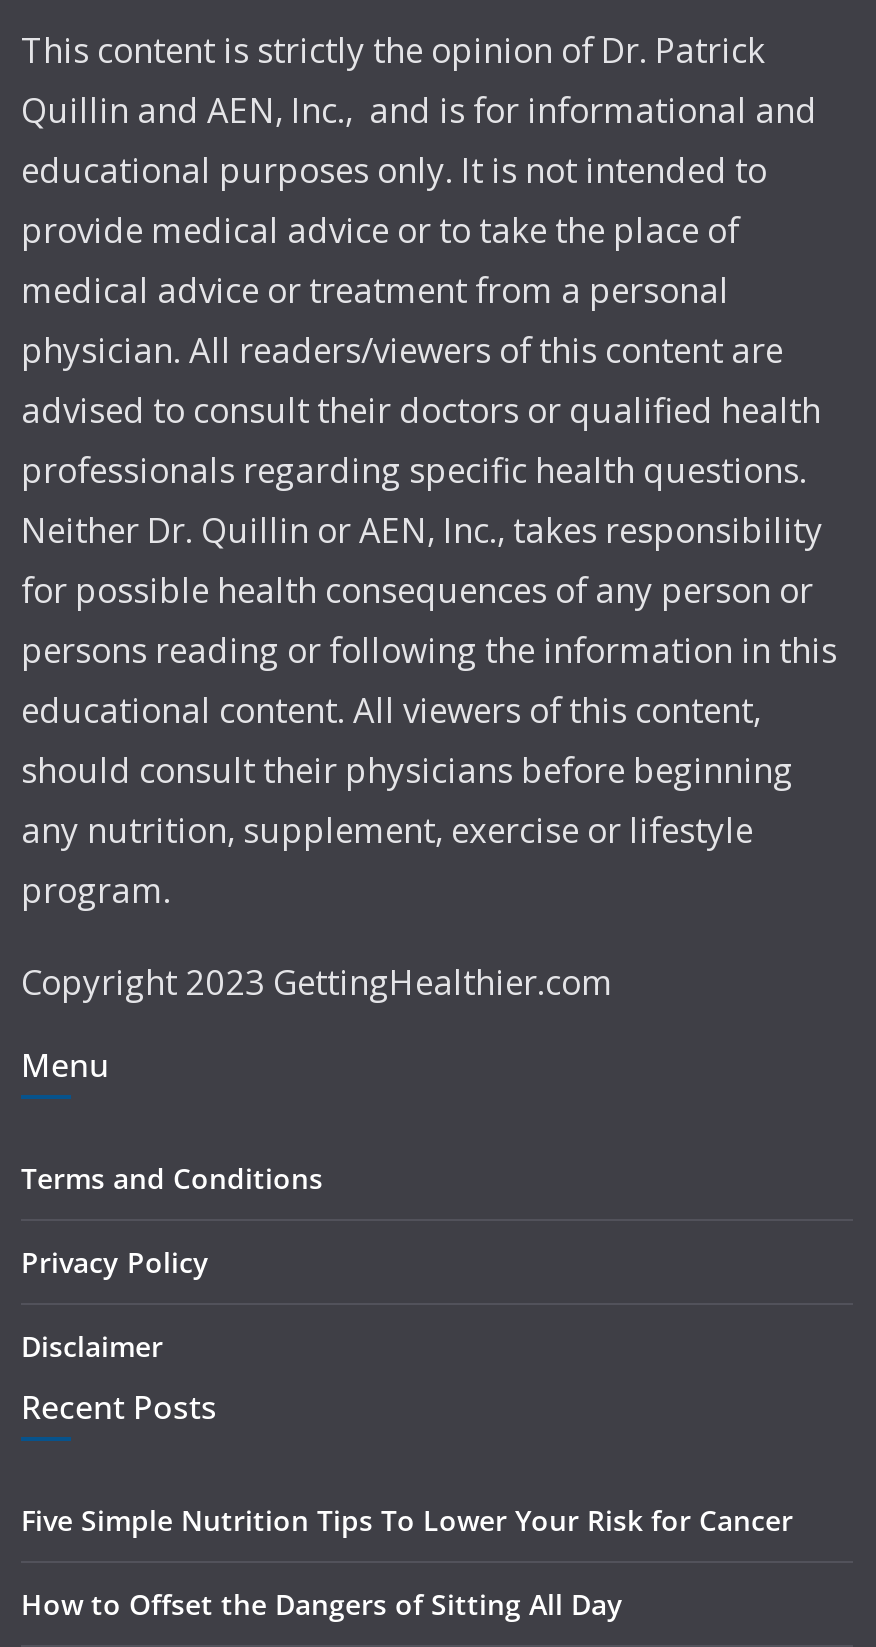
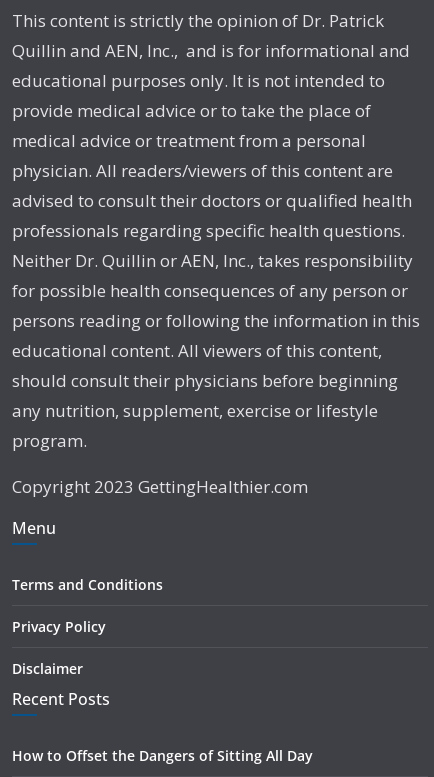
[21,1501,793,1539] Five Simple Nutrition Tips To Lower Your Risk for Cancer -> none

